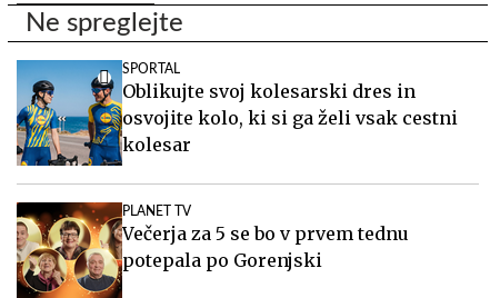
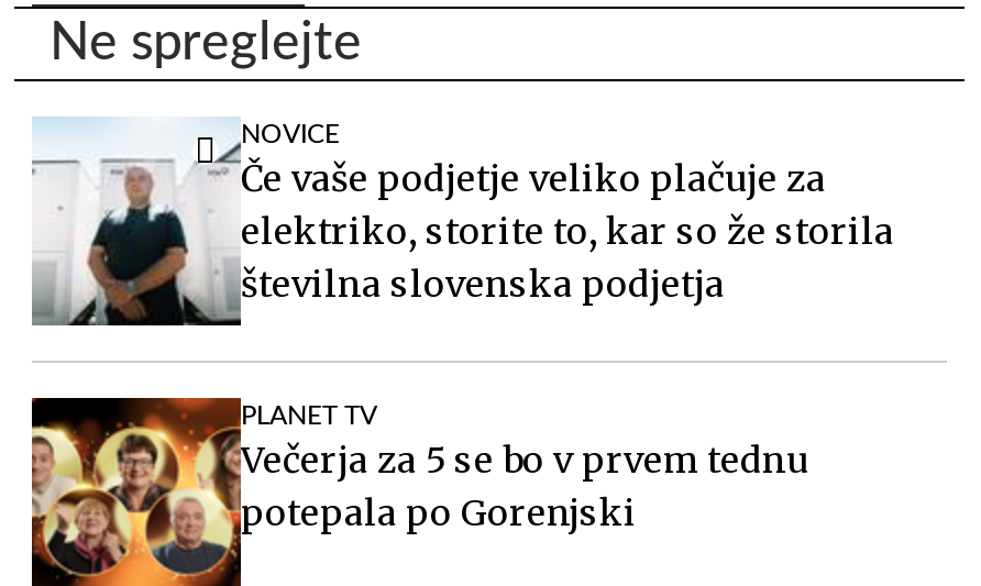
[16,59,458,167] [image] | SPORTAL | Oblikujte svoj kolesarski dres in | osvojite kolo, ki si ga želi vsak cestni | kolesar -> [32,115,894,329] [image] | NOVICE | Če vaše podjetje veliko plačuje za | elektriko, storite to, kar so že storila | številna slovenska podjetja

